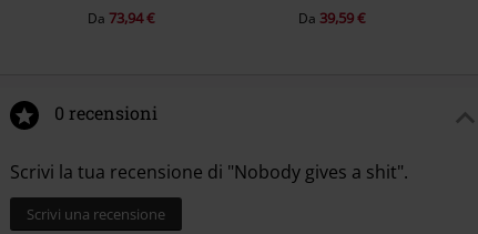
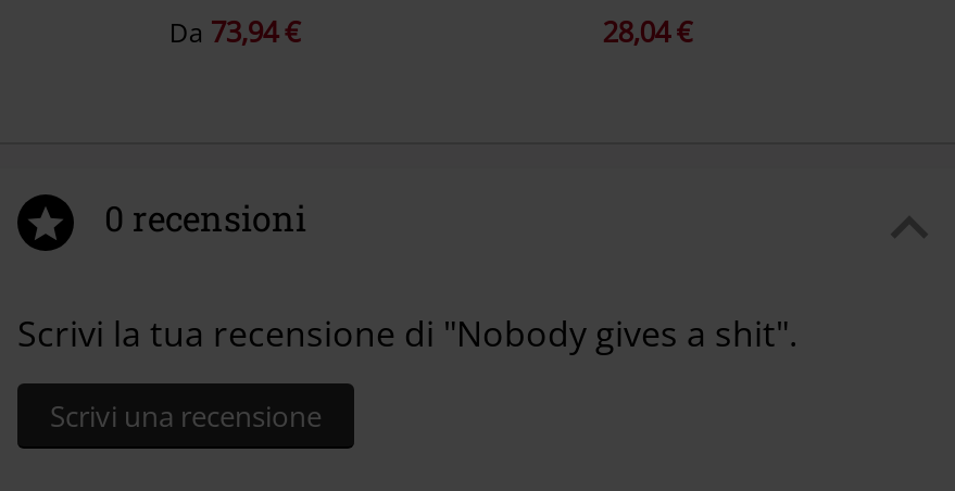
[298,8,365,28] Da 39,59 € -> [603,12,692,51] 28,04 €

